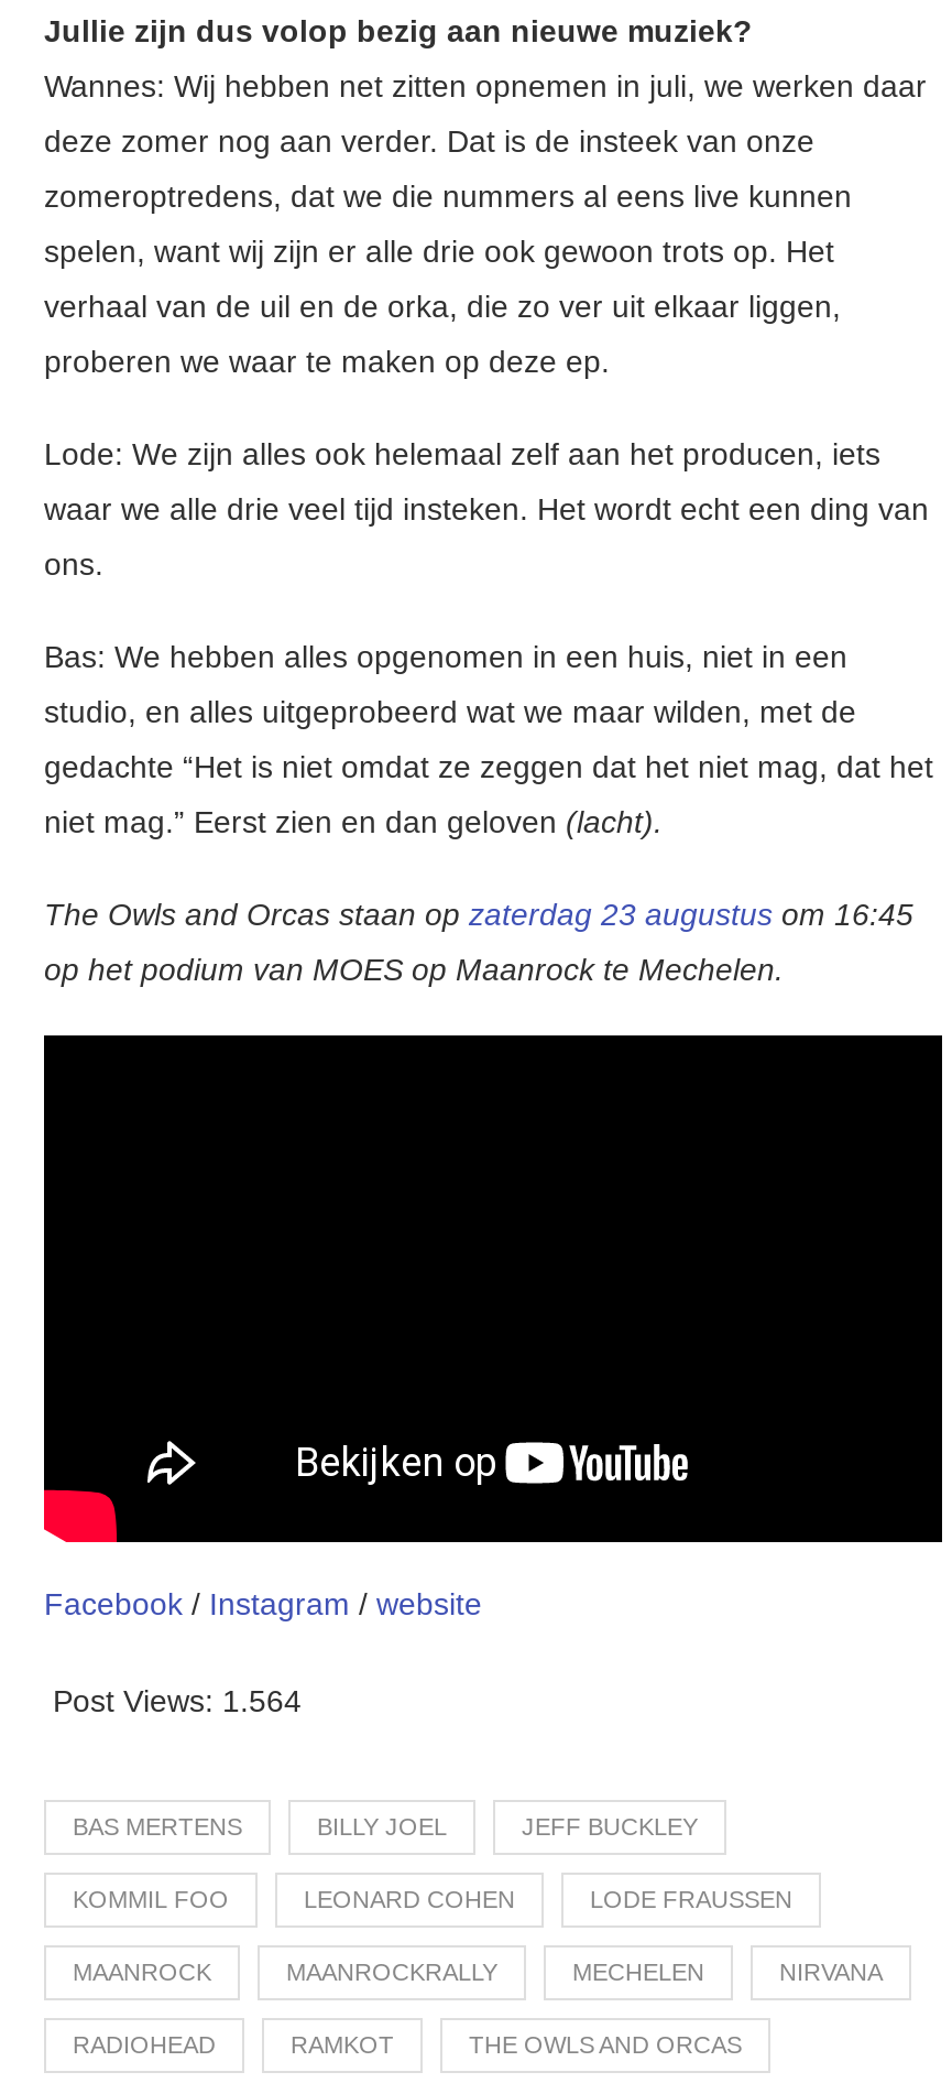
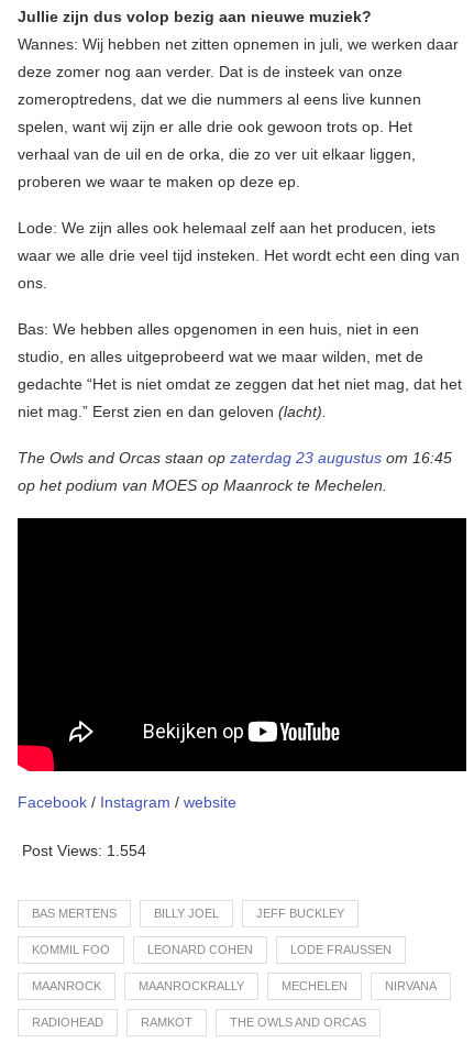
[53,1684,302,1719] Post Views: 1.564 -> [22,842,146,860] Post Views: 1.554

